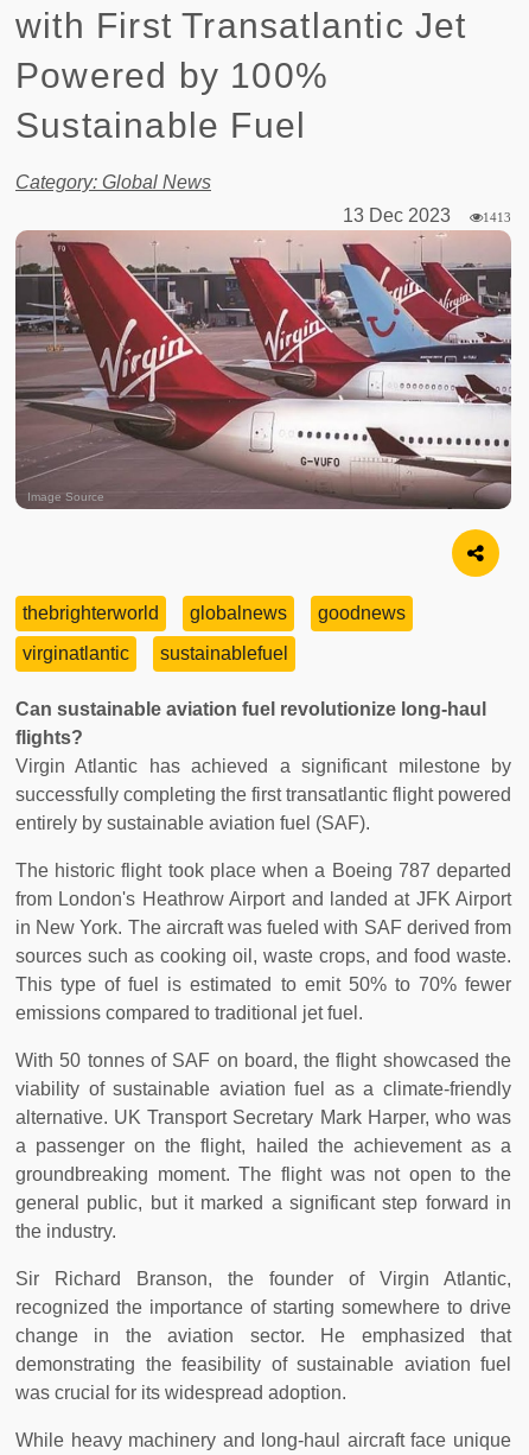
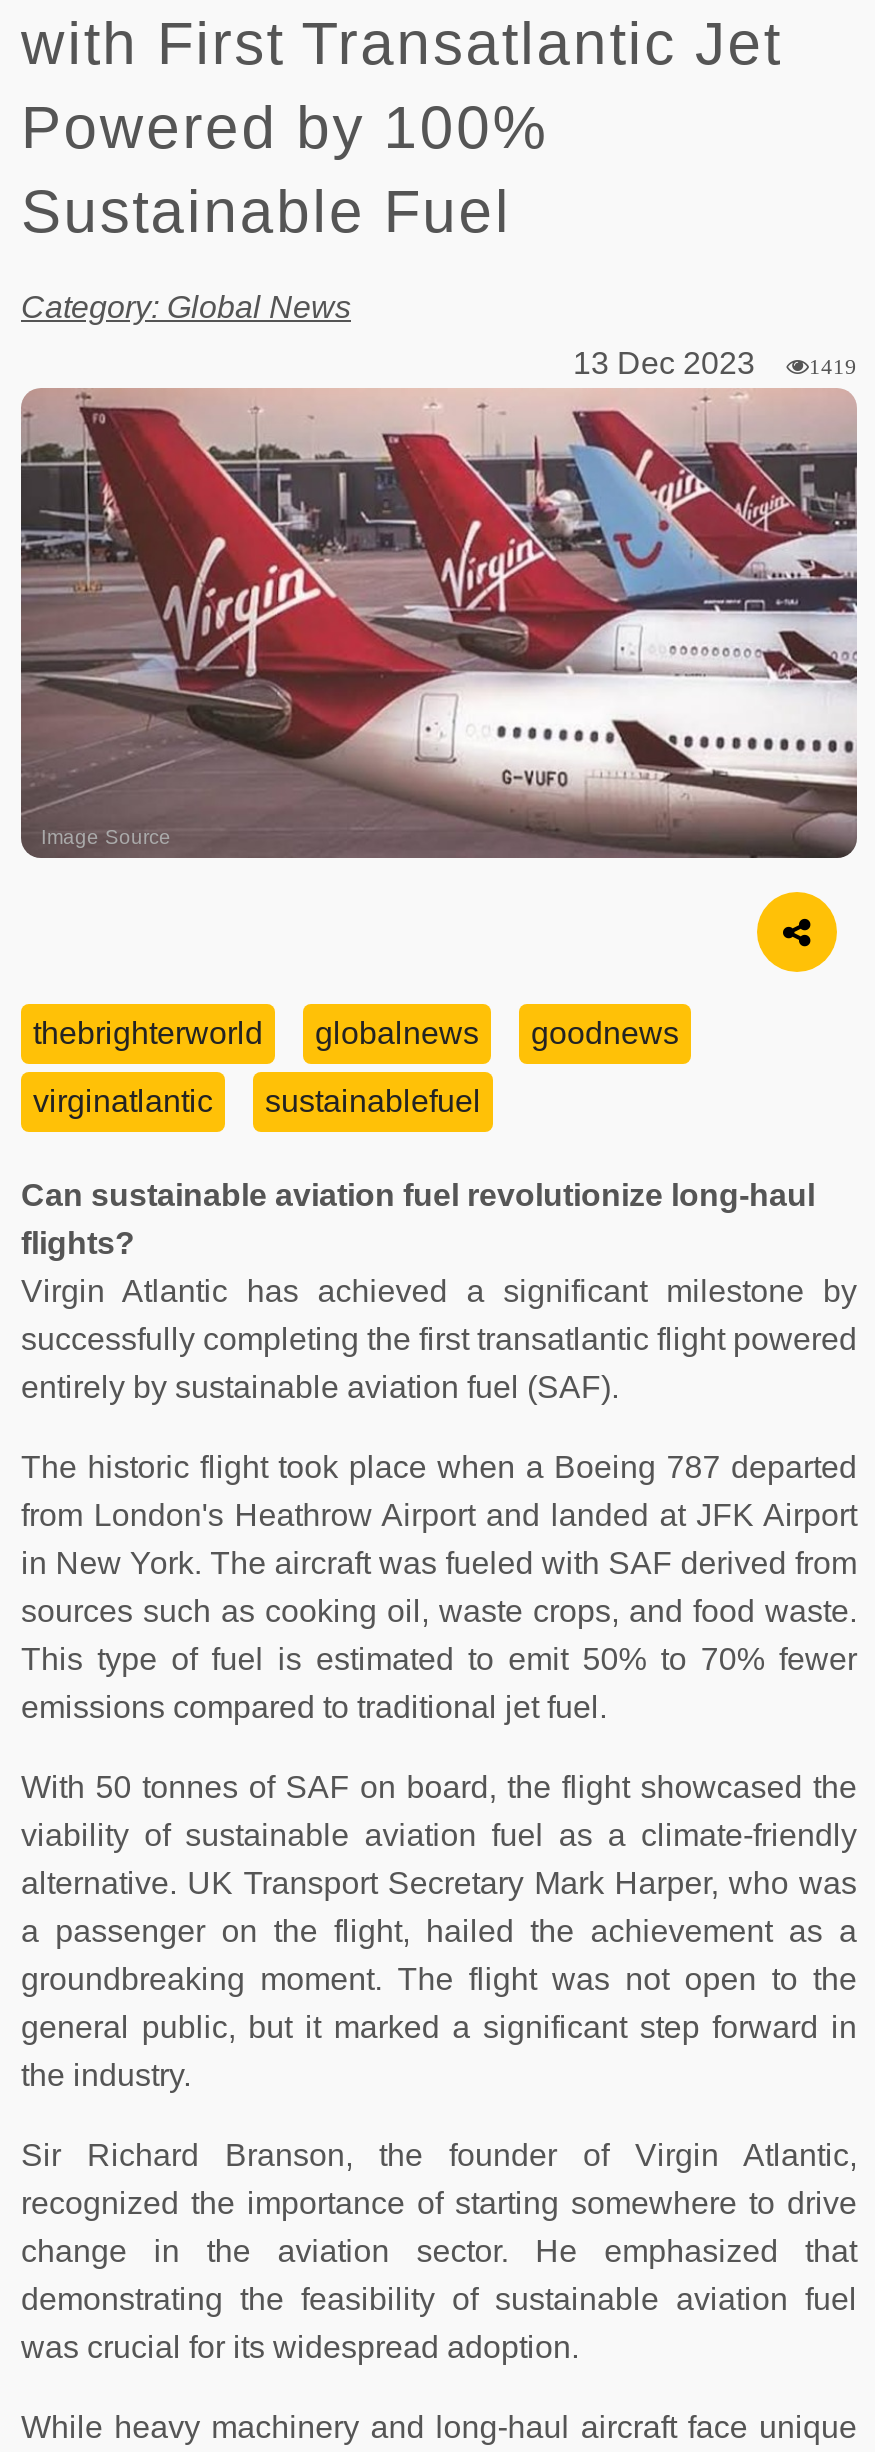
[343,205,511,225] 13 Dec 2023 1413 -> [573,346,857,380] 13 Dec 2023 1419

